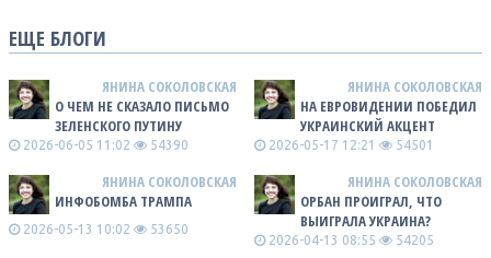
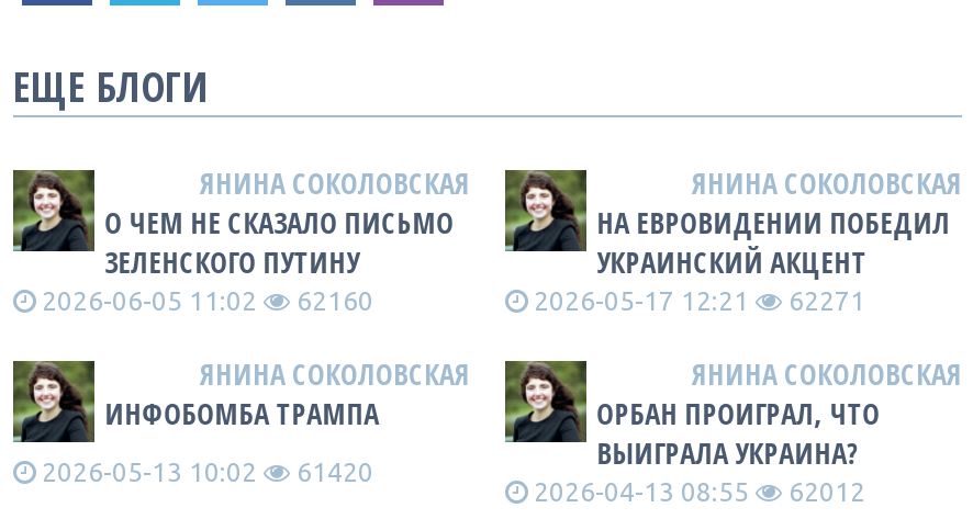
[20,137,189,152] 2026-06-05 11:02 54390 -> [35,287,373,315] 2026-06-05 11:02 62160
[265,137,434,152] 2026-05-17 12:21 54501 -> [527,287,865,315] 2026-05-17 12:21 62271
[20,222,189,236] 2026-05-13 10:02 53650 -> [35,457,373,486] 2026-05-13 10:02 61420
[265,233,434,247] 2026-04-13 08:55 54205 -> [527,478,865,506] 2026-04-13 08:55 62012

